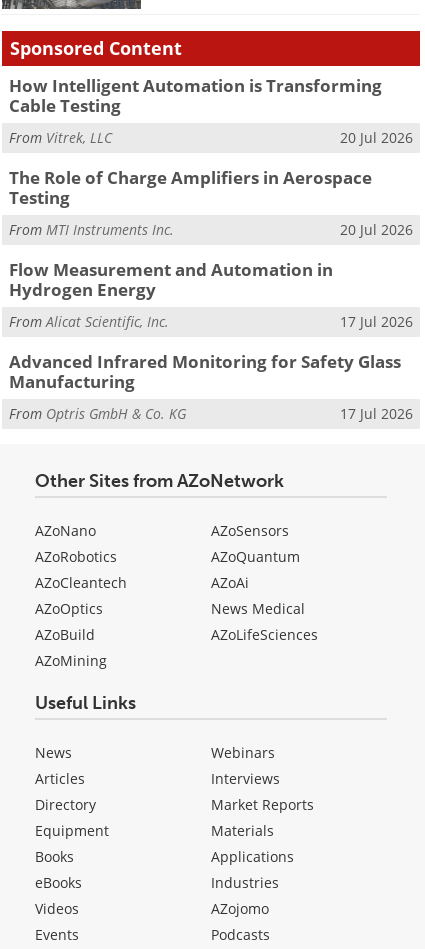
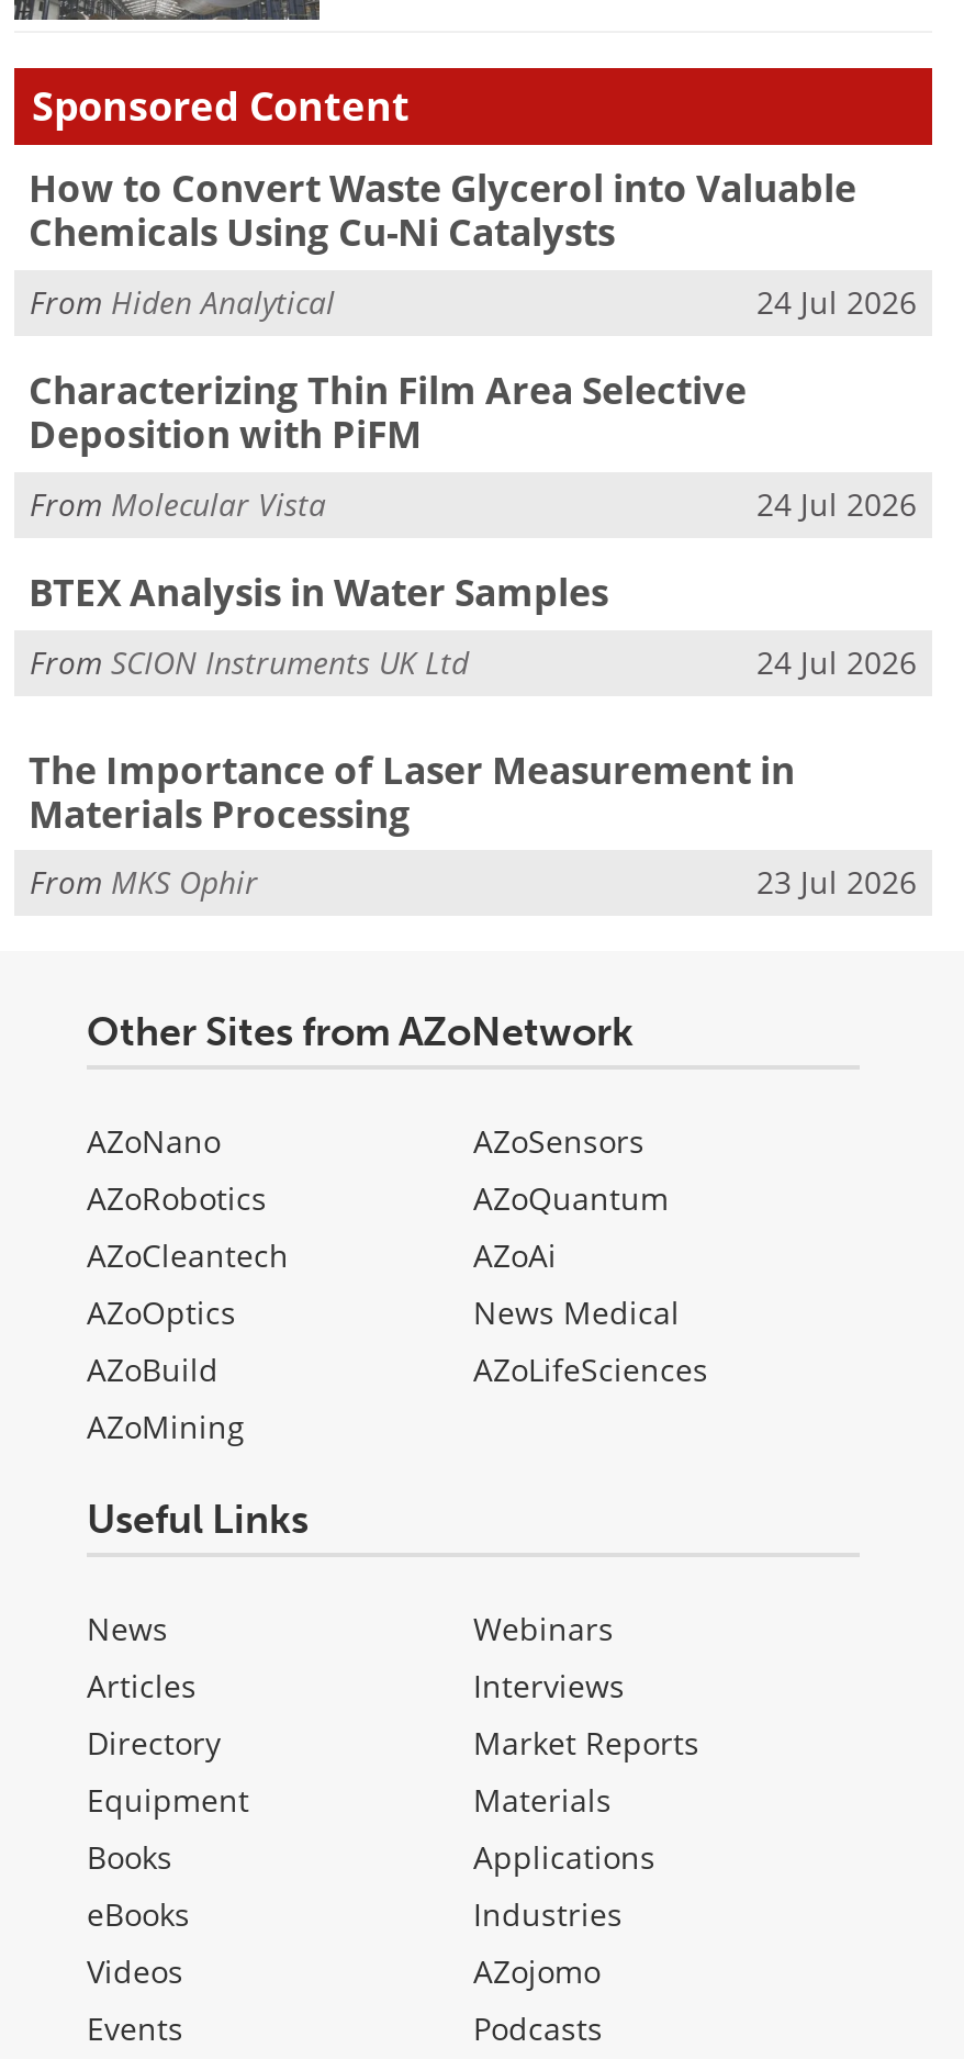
[8,74,381,117] How Intelligent Automation is Transforming | Cable Testing -> [29,163,856,257] How to Convert Waste Glycerol into Valuable | Chemicals Using Cu-Ni Catalysts
[9,127,413,146] From Vitrek, LLC | 20 Jul 2026 -> [30,280,917,322] From Hiden Analytical | 24 Jul 2026
[8,166,371,209] The Role of Charge Amplifiers in Aerospace | Testing -> [29,365,747,459] Characterizing Thin Film Area Selective | Deposition with PiFM
[9,220,413,239] From MTI Instruments Inc. | 20 Jul 2026 -> [30,482,917,524] From Molecular Vista | 24 Jul 2026
[8,258,332,301] Flow Measurement and Automation in | Hydrogen Energy -> [29,567,608,618] BTEX Analysis in Water Samples
[9,312,413,331] From Alicat Scientific, Inc. | 17 Jul 2026 -> [30,641,917,682] From SCION Instruments UK Ltd | 24 Jul 2026
[8,350,400,393] Advanced Infrared Monitoring for Safety Glass | Manufacturing -> [29,744,795,839] The Importance of Laser Measurement in | Materials Processing
[9,404,413,423] From Optris GmbH & Co. KG | 17 Jul 2026 -> [30,862,917,903] From MKS Ophir | 23 Jul 2026

